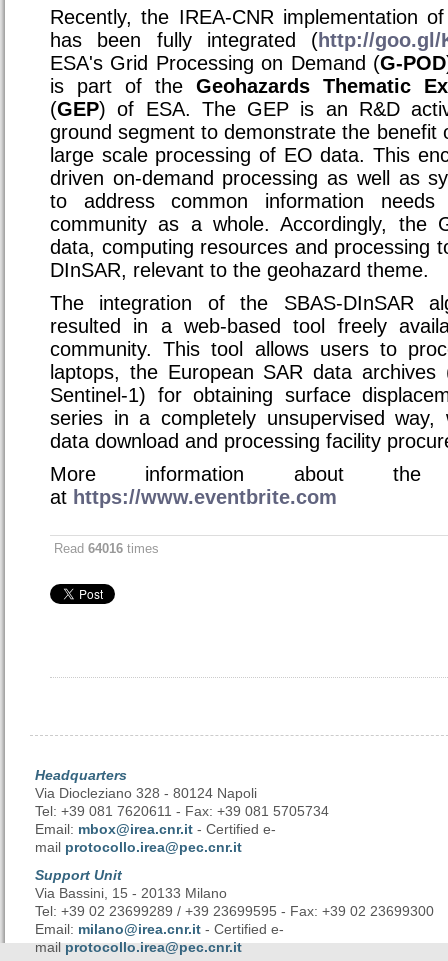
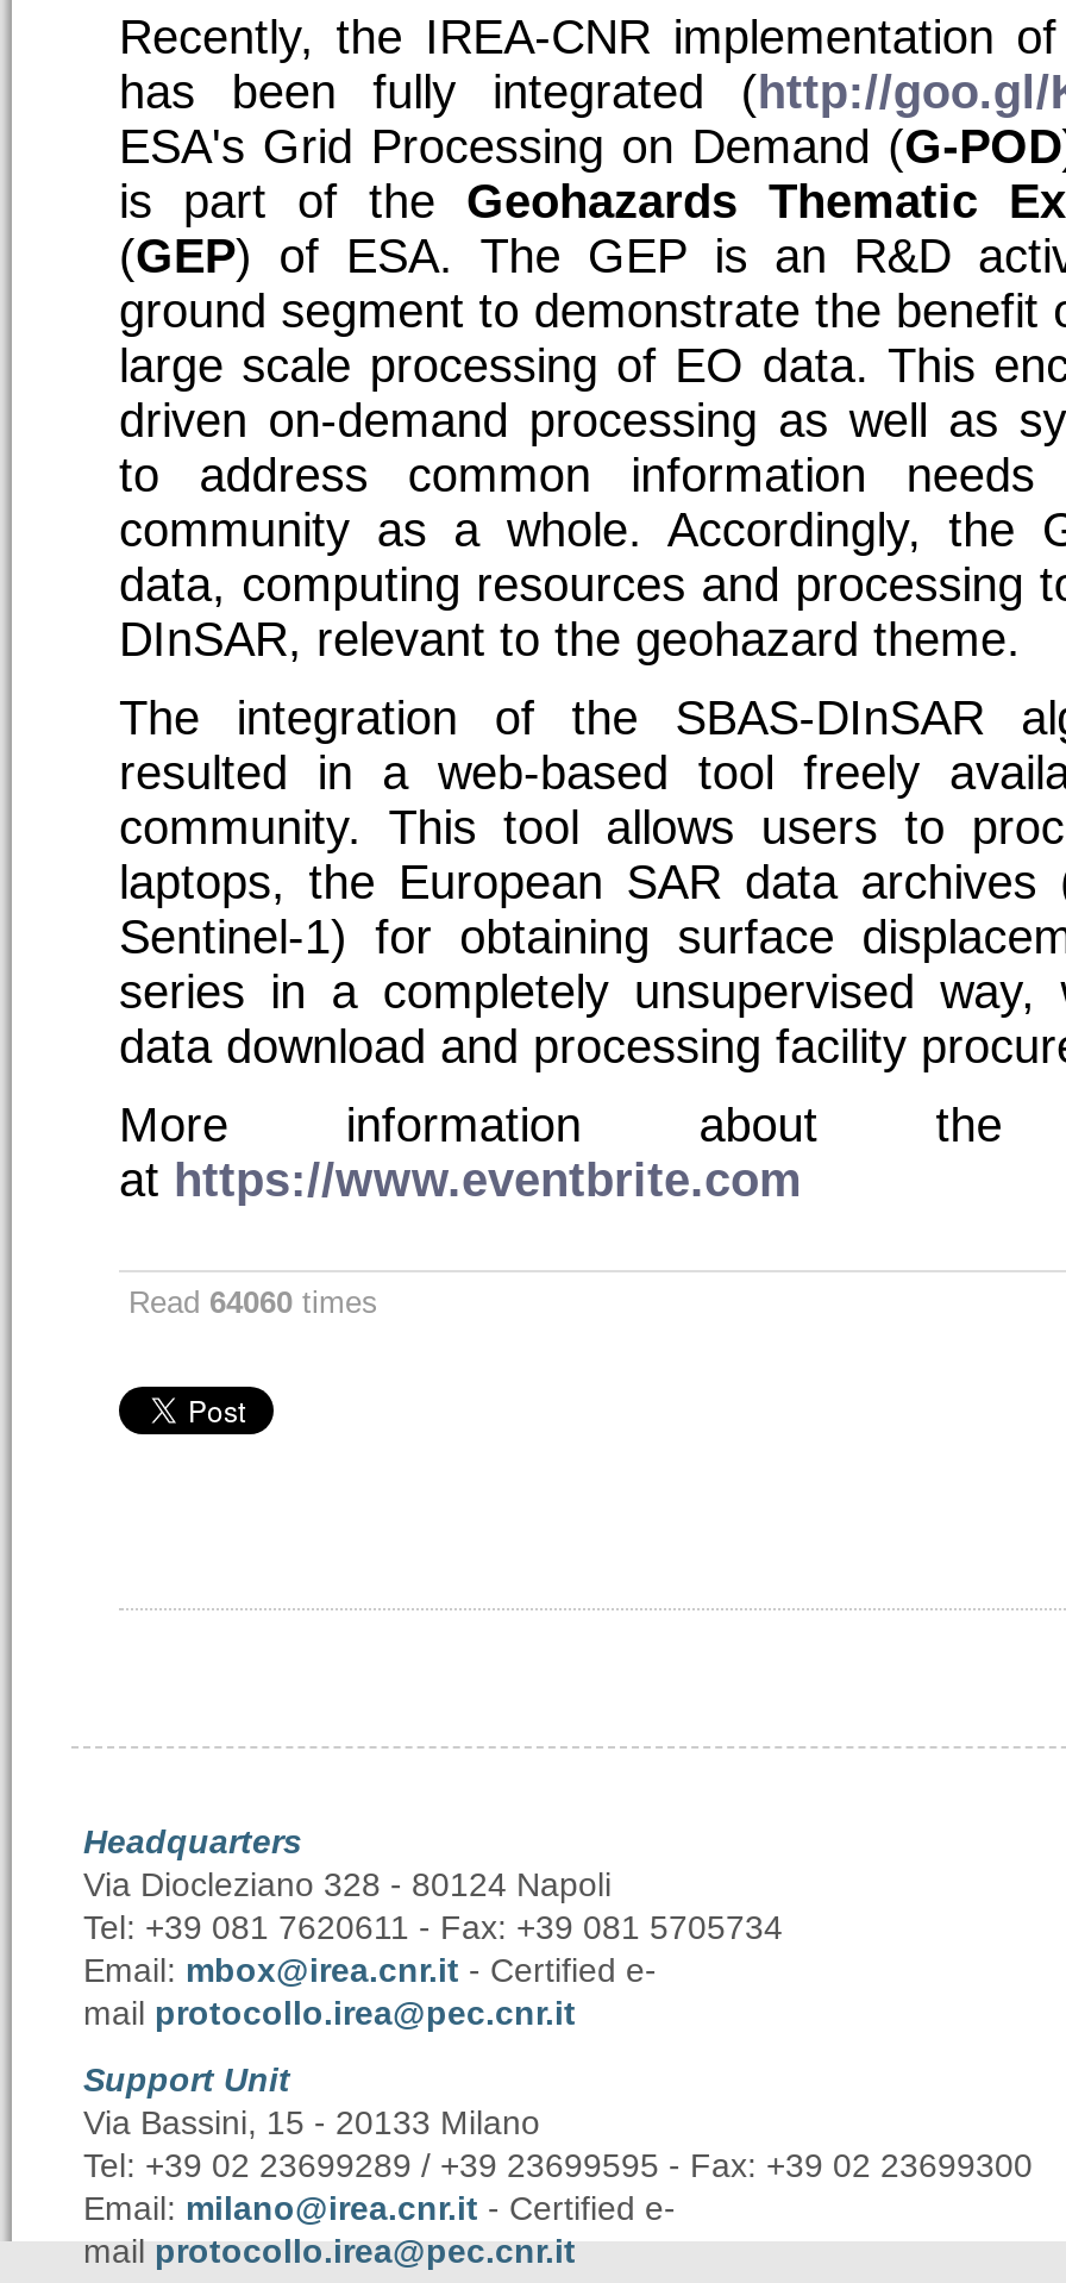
[54,541,159,556] Read 64016 times -> [128,1284,378,1320] Read 64060 times

